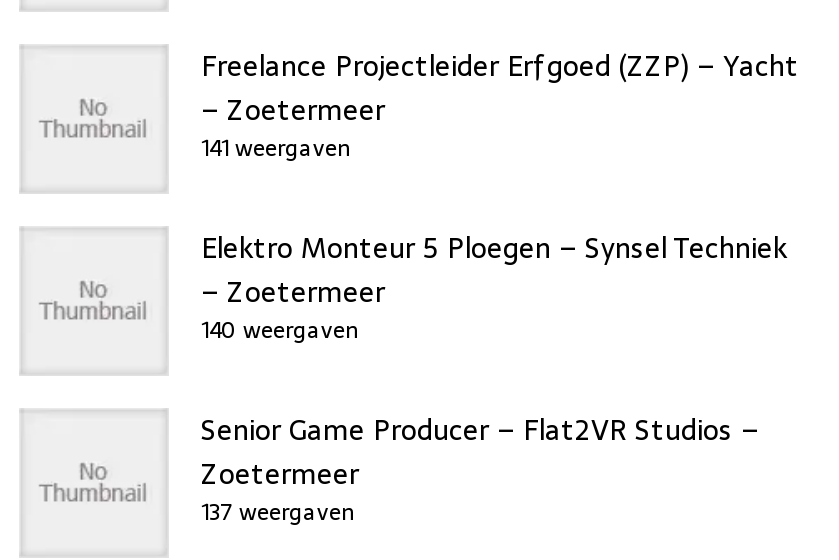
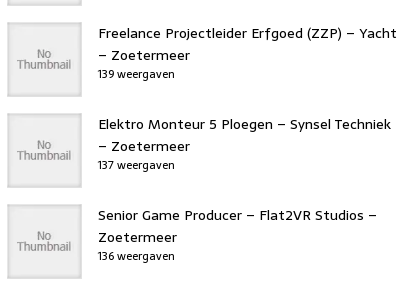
[201,130,351,166] 141 weergaven -> [98,65,175,83] 139 weergaven
[201,312,359,348] 140 weergaven -> [98,156,175,174] 137 weergaven
[201,494,355,530] 137 weergaven -> [98,247,175,265] 136 weergaven

